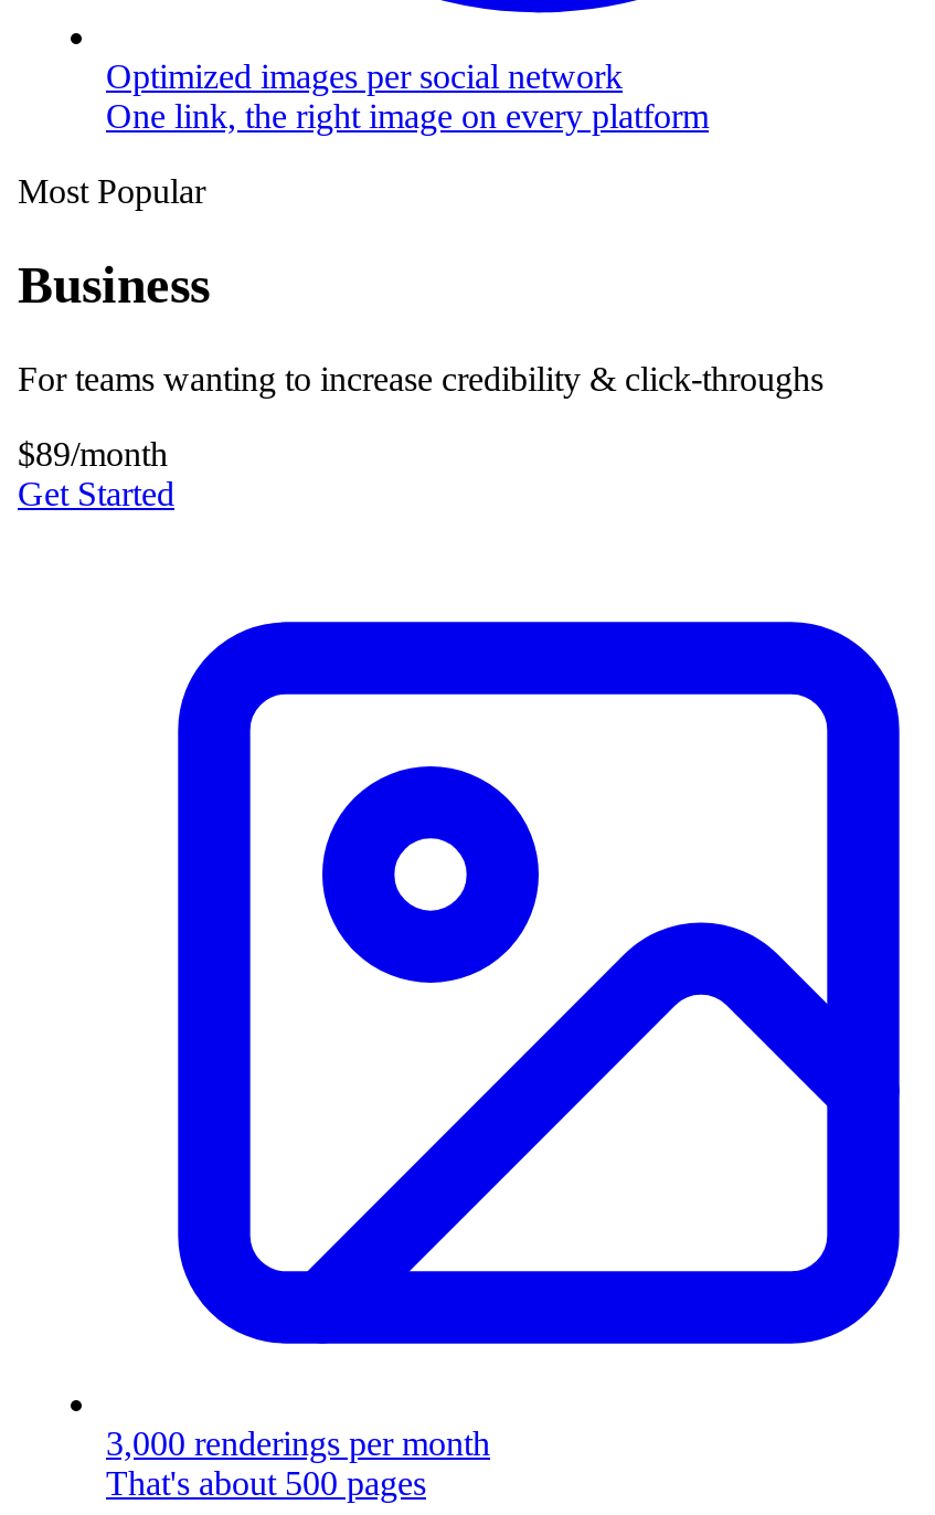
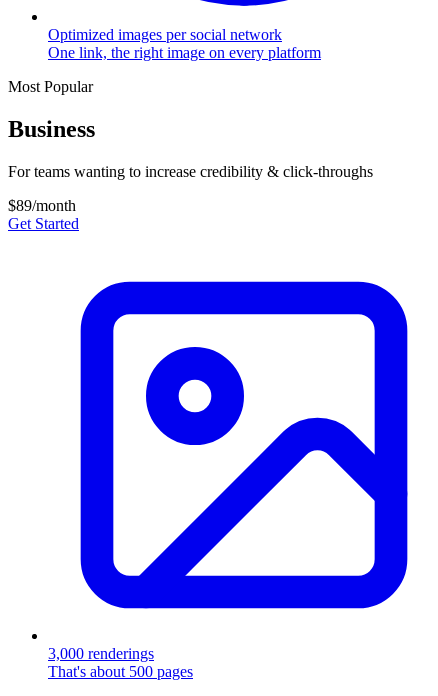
[106,1425,490,1462] 3,000 renderings per month -> [48,645,154,662] 3,000 renderings

